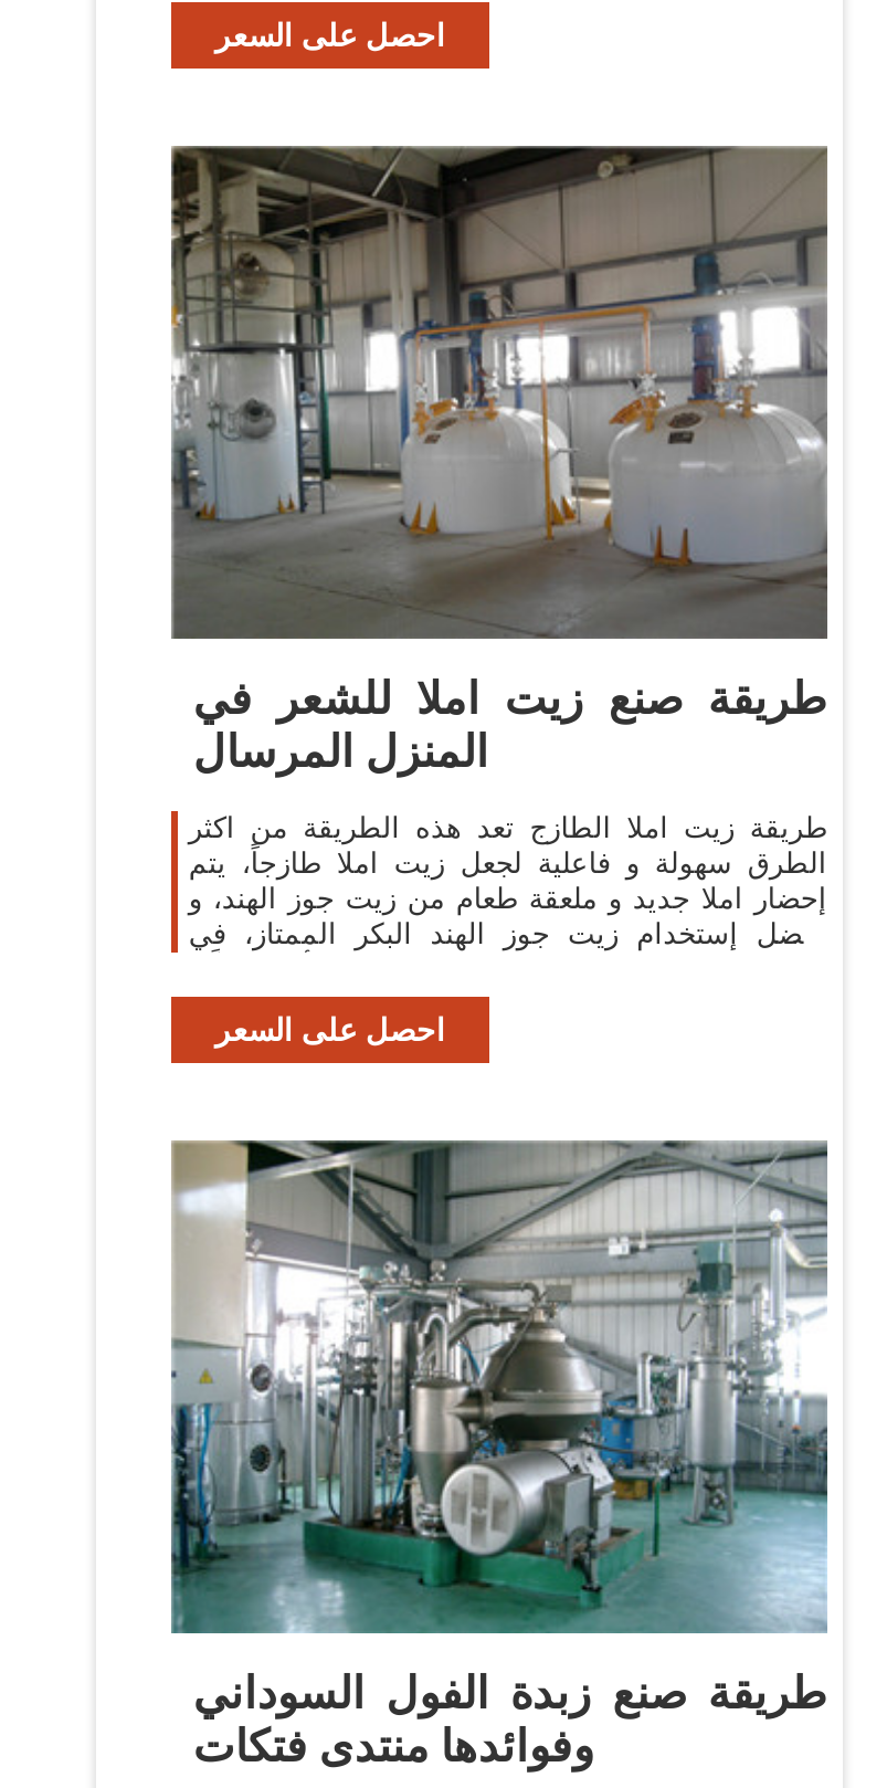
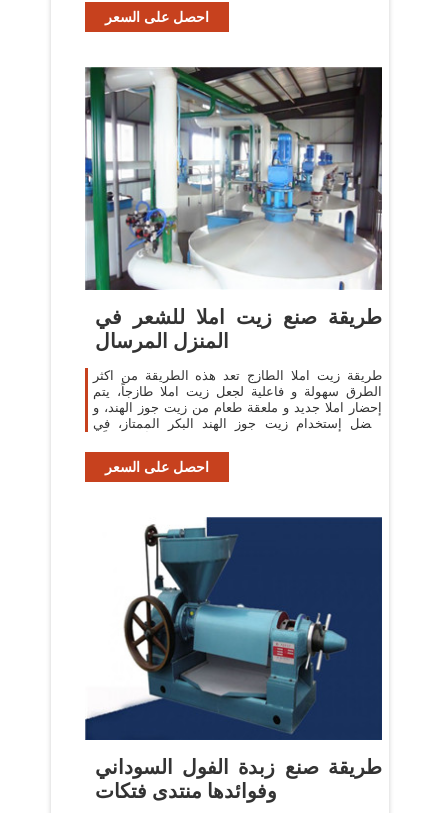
[171,146,830,641] [image] -> [84,67,383,290] [image]
[169,1138,830,1636] [image] -> [85,517,383,741] [image]

